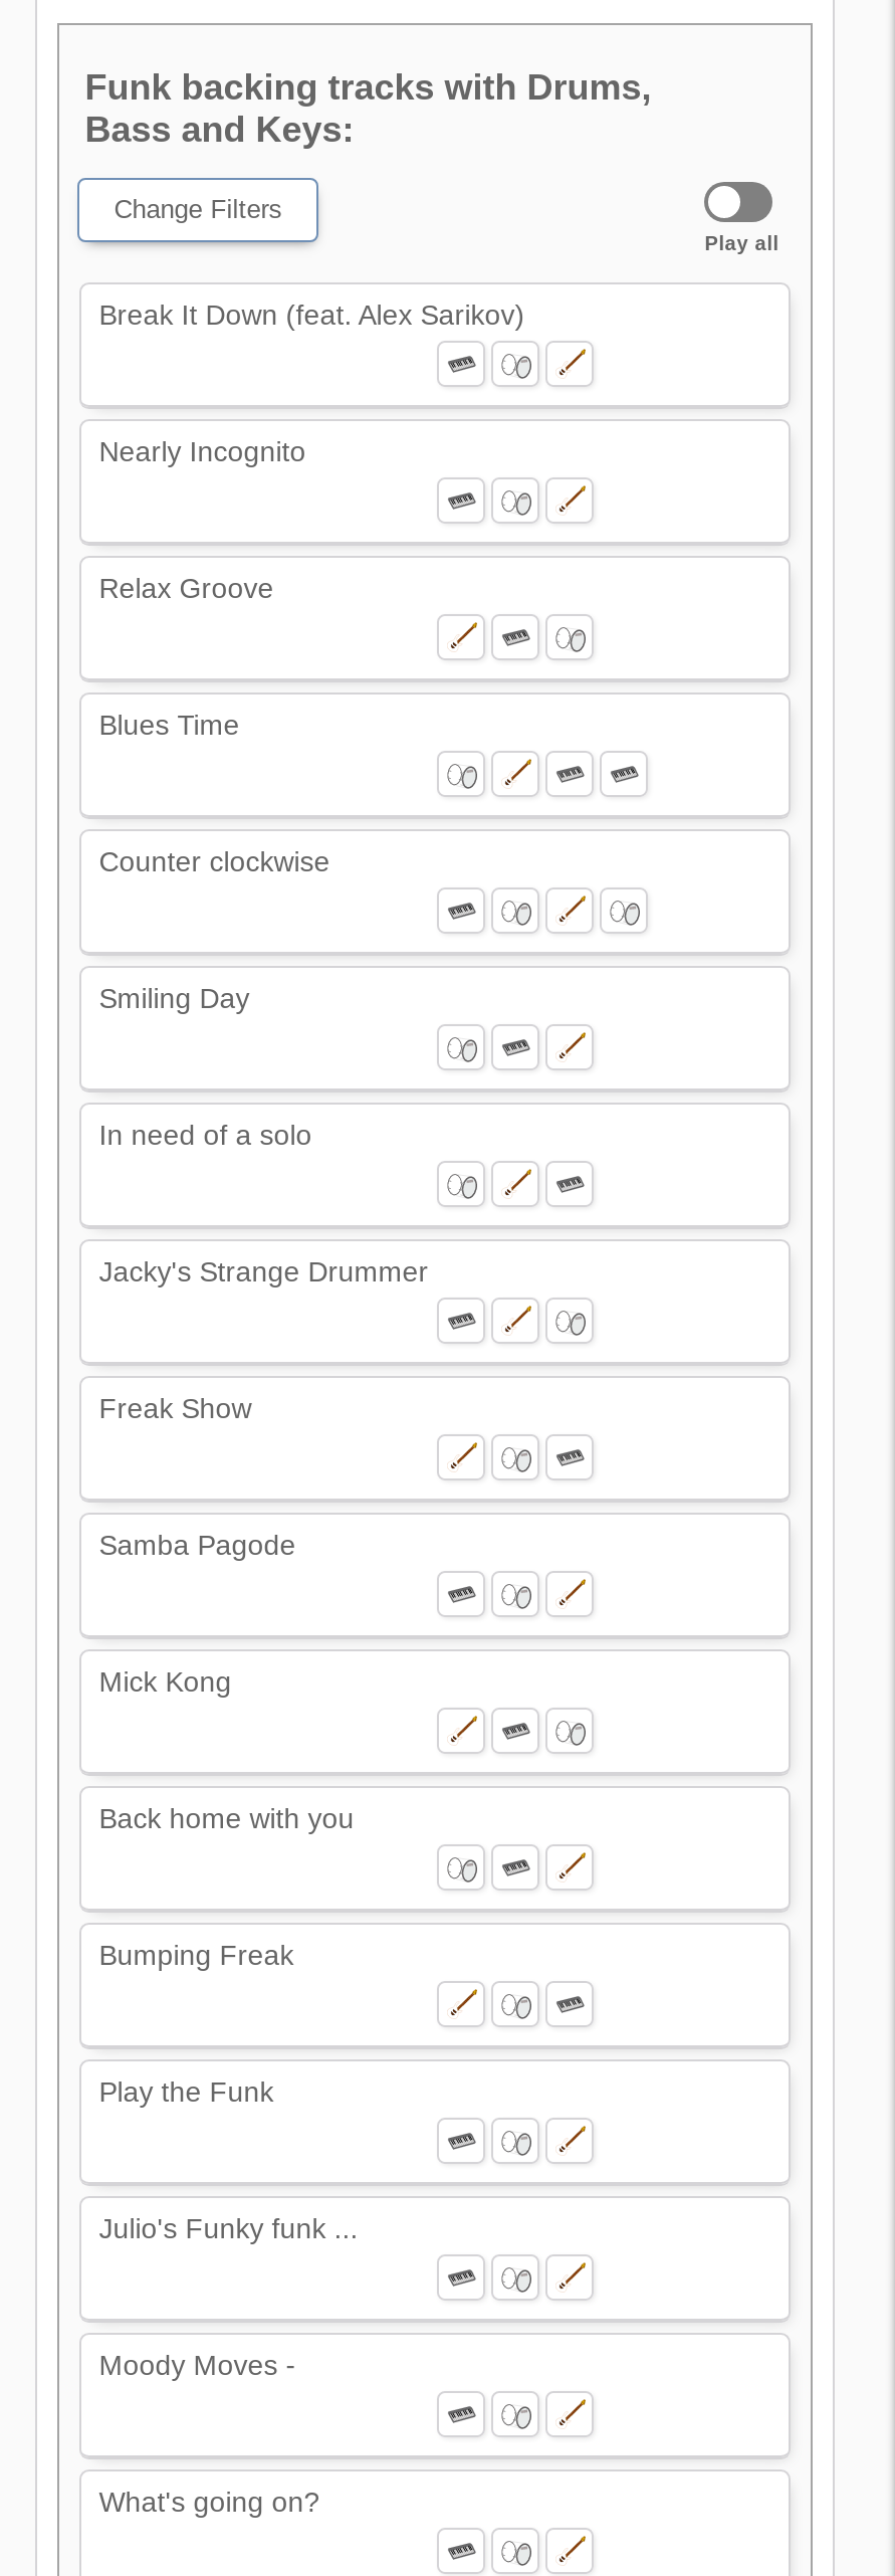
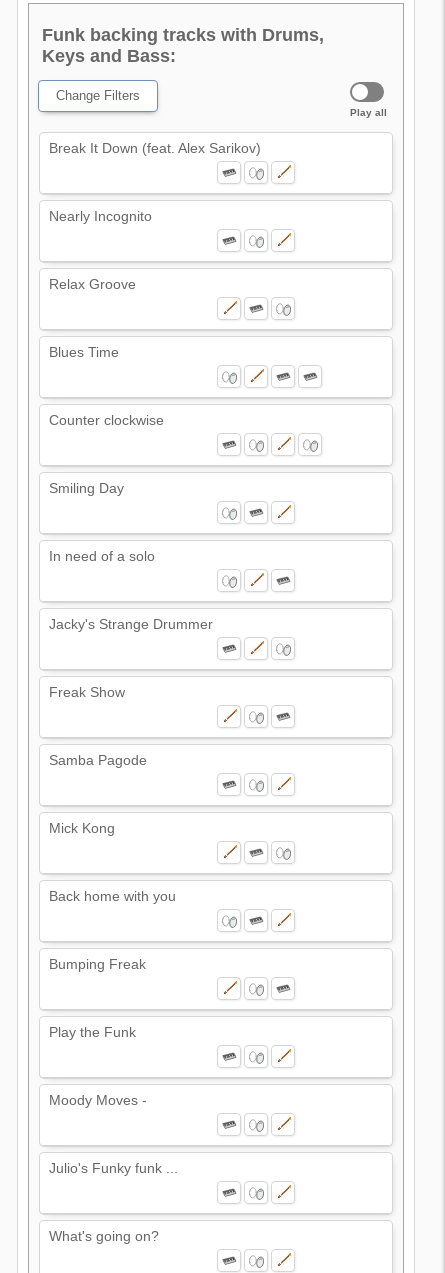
[85,110,354,151] Bass and Keys: -> [42,46,176,66] Keys and Bass:
moved [99,2213,358,2245] -> [49,1160,178,1176]: Julio's Funky funk ...
moved [99,2350,296,2382] -> [49,1092,147,1108]: Moody Moves -

